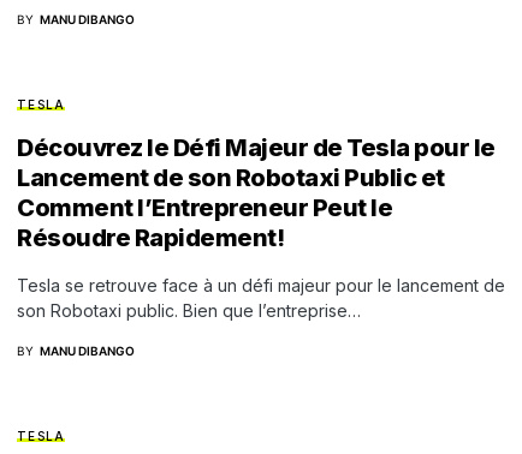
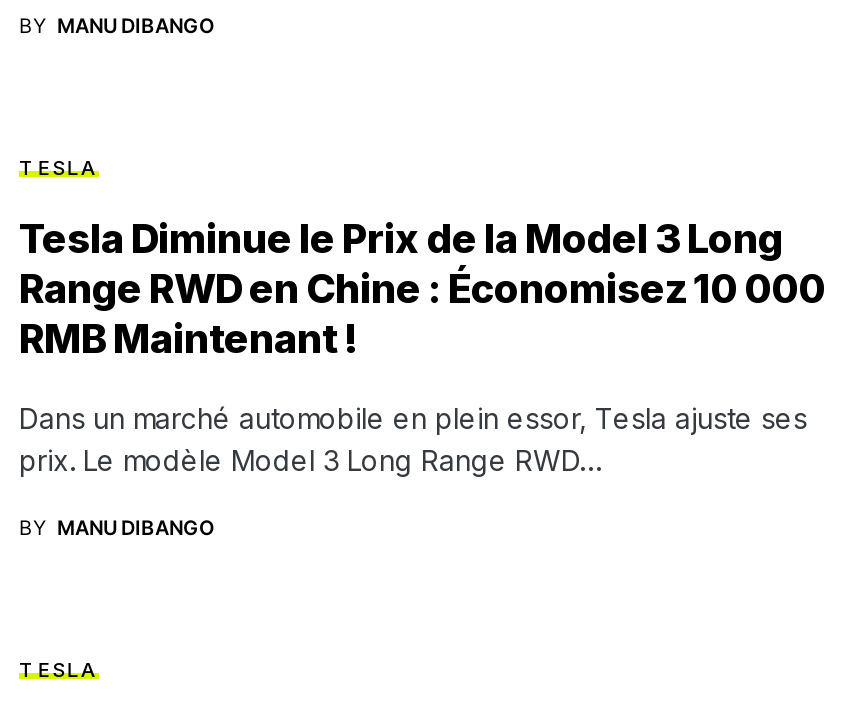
[17,133,495,252] Découvrez le Défi Majeur de Tesla pour le | Lancement de son Robotaxi Public et | Comment l’Entrepreneur Peut le | Résoudre Rapidement! -> [19,215,825,363] Tesla Diminue le Prix de la Model 3 Long | Range RWD en Chine : Économisez 10 000 | RMB Maintenant !
[17,275,505,321] Tesla se retrouve face à un défi majeur pour le lancement de | son Robotaxi public. Bien que l’entreprise… -> [19,401,807,477] Dans un marché automobile en plein essor, Tesla ajuste ses | prix. Le modèle Model 3 Long Range RWD…

